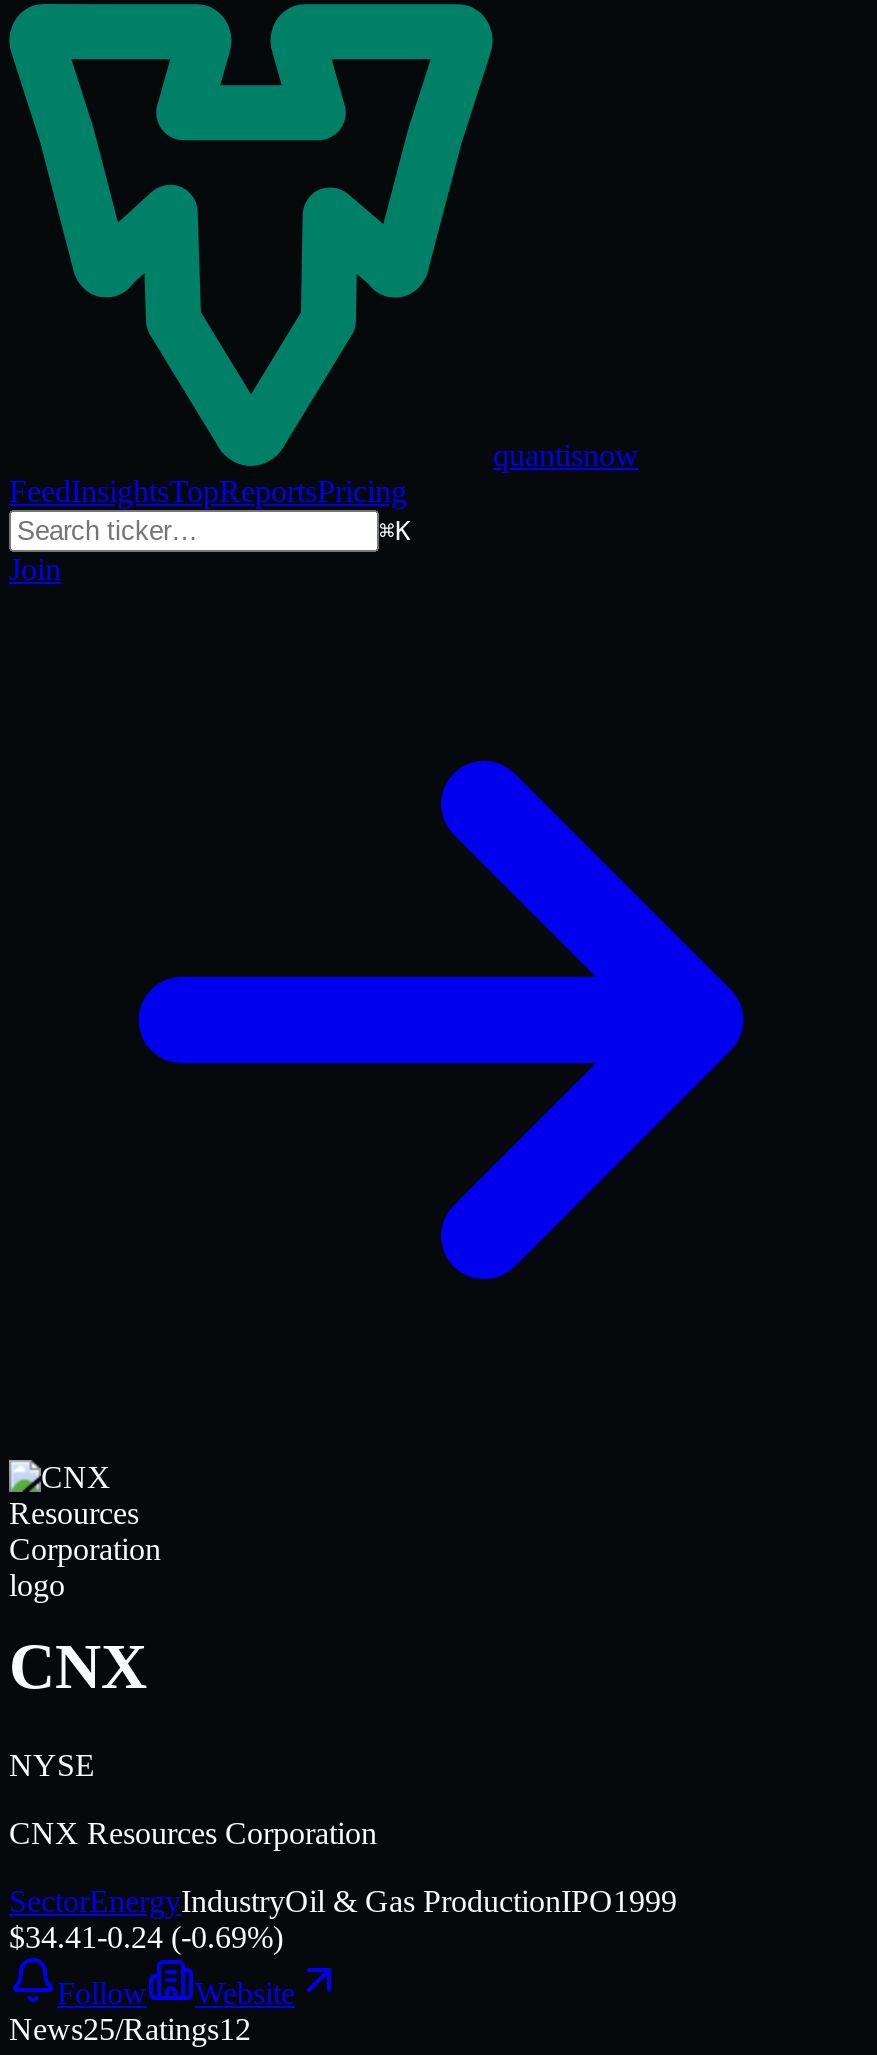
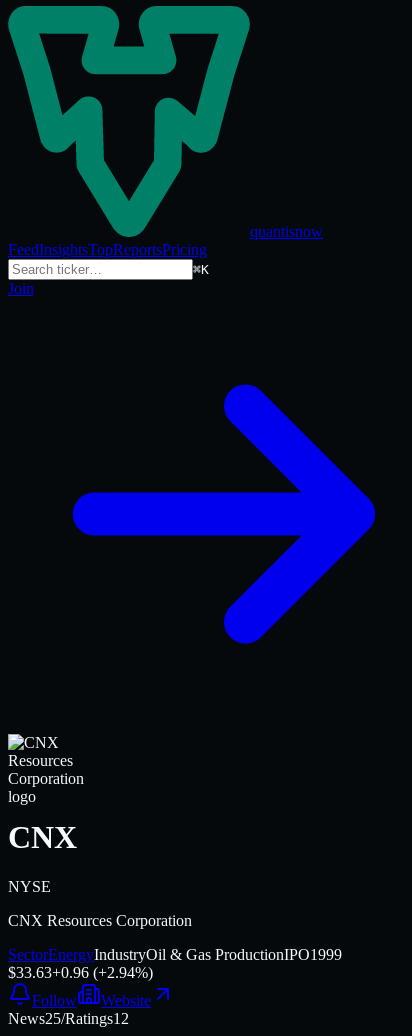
[9,1920,283,1954] $34.41 -0.24 (-0.69%) -> [8,964,153,981] $33.63+0.96 (+2.94%)

